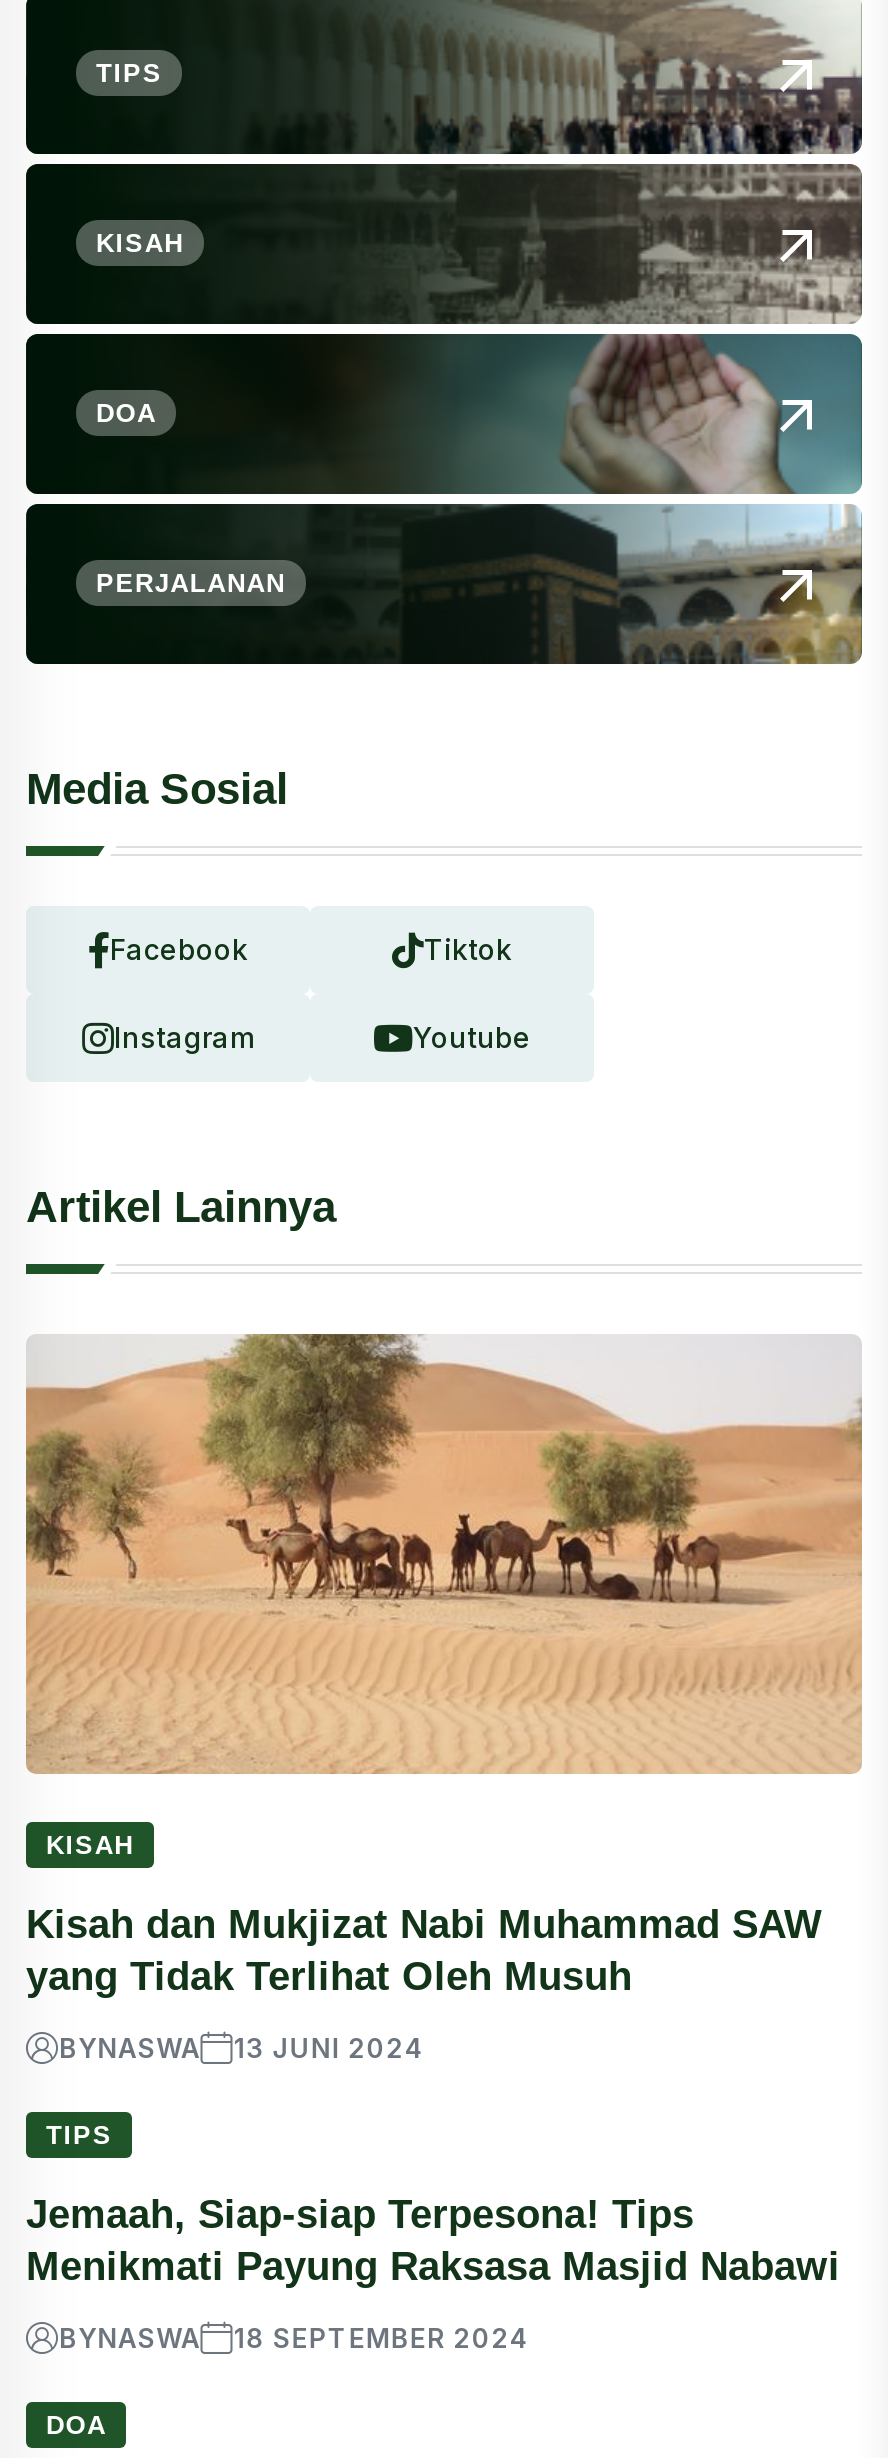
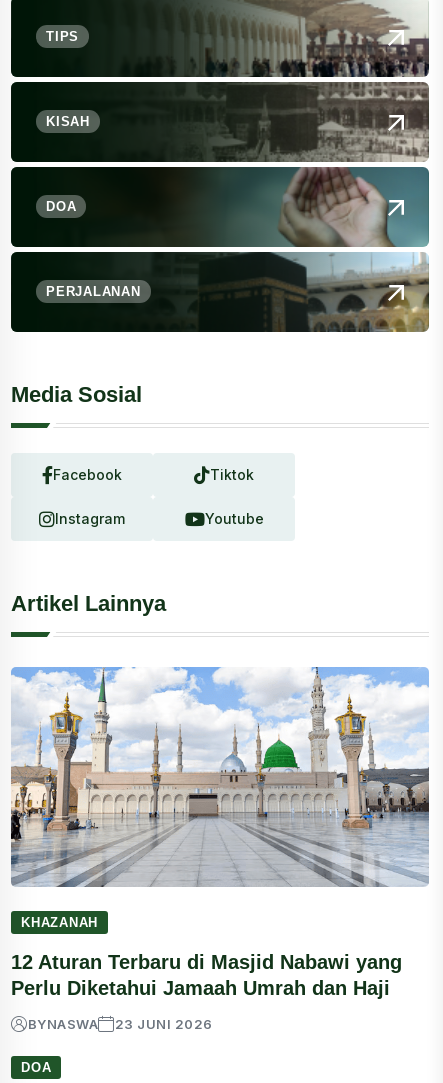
[24,1332,864,1859] [image] | KISAH -> [10,666,430,929] [image] | KHAZANAH
[26,1901,822,1997] Kisah dan Mukjizat Nabi Muhammad SAW | yang Tidak Terlihat Oleh Musuh -> [11,950,402,998] 12 Aturan Terbaru di Masjid Nabawi yang | Perlu Diketahui Jamaah Umrah dan Haji
[26,2031,840,2353] 13 JUNI 2024 | TIPS | Jemaah, Siap-siap Terpesona! Tips | Menikmati Payung Raksasa Masjid Nabawi | BYNASWA | 18 SEPTEMBER 2024 -> [115,1015,213,1031] 23 JUNI 2026

